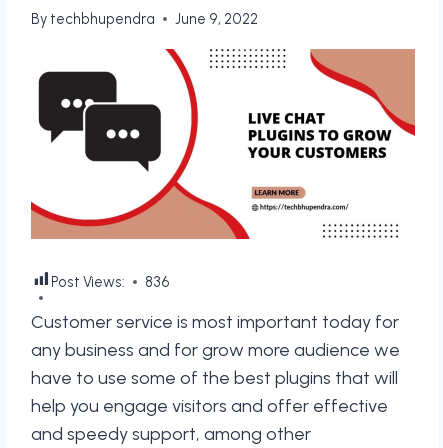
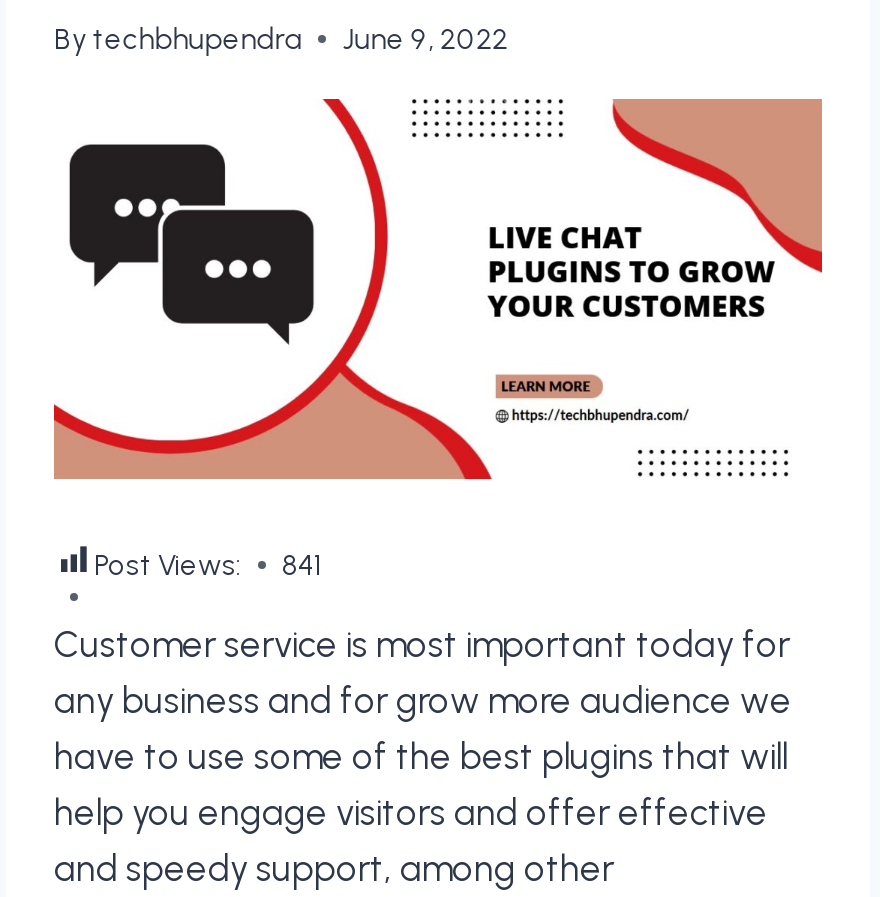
[51,273,170,291] Post Views: 836 -> [94,547,322,583] Post Views: 841

